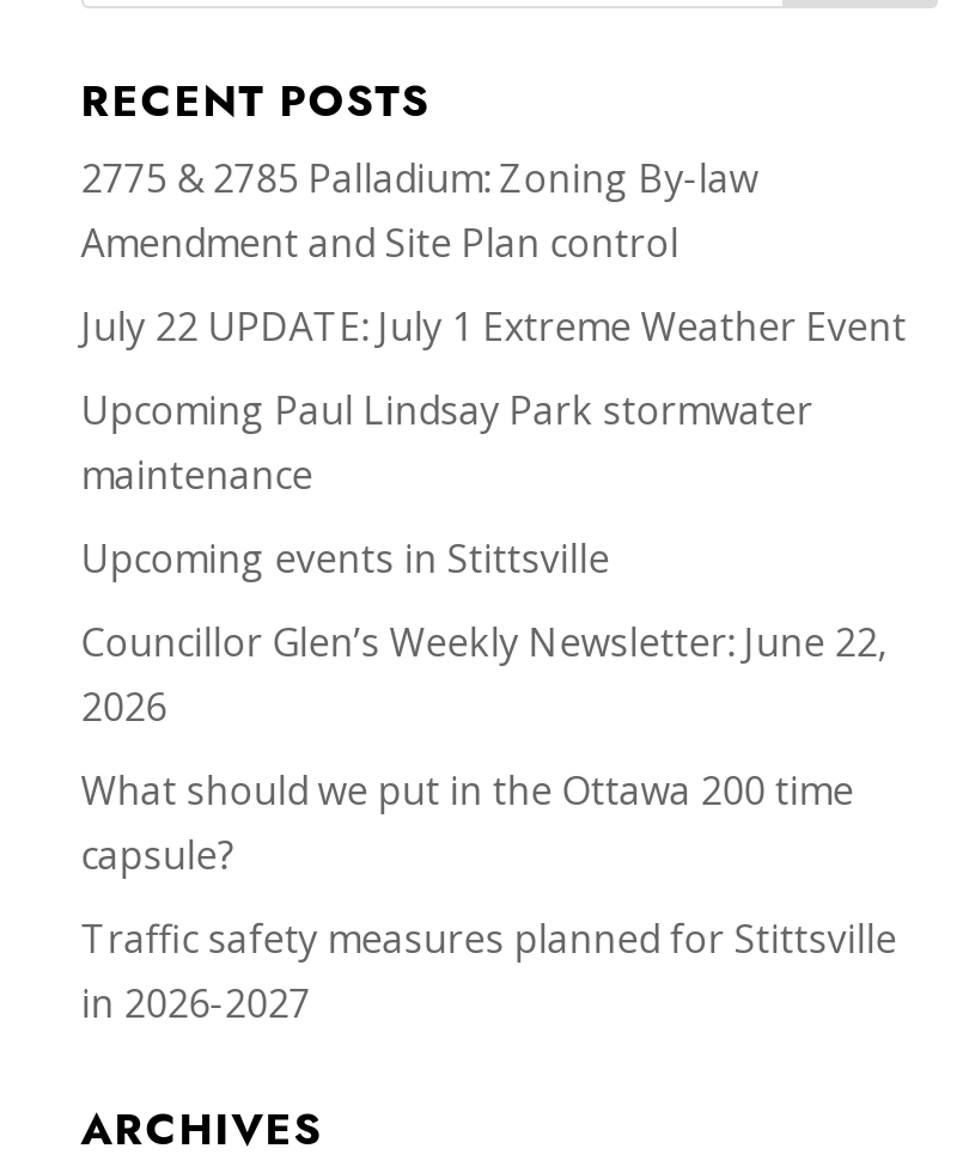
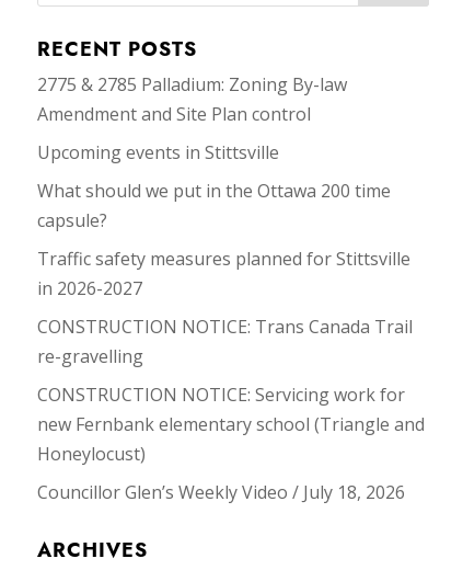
[81,300,906,501] July 22 UPDATE: July 1 Extreme Weather Event | Upcoming Paul Lindsay Park stormwater | maintenance -> none
moved [81,532,610,584] -> [37,140,279,164]: Upcoming events in Stittsville
[81,616,887,733] Councillor Glen’s Weekly Newsletter: June 22, | 2026 -> none
moved [81,764,897,1029] -> [37,179,410,300]: What should we put in the Ottawa 200 time | capsule? | Traffic safety measures planned for Stittsville | in 2026-2027
none -> [37,314,424,504] CONSTRUCTION NOTICE: Trans Canada Trail | re-gravelling | CONSTRUCTION NOTICE: Servicing work for | new Fernbank elementary school (Triangle and | Honeylocust) | Councillor Glen’s Weekly Video / July 18, 2026

